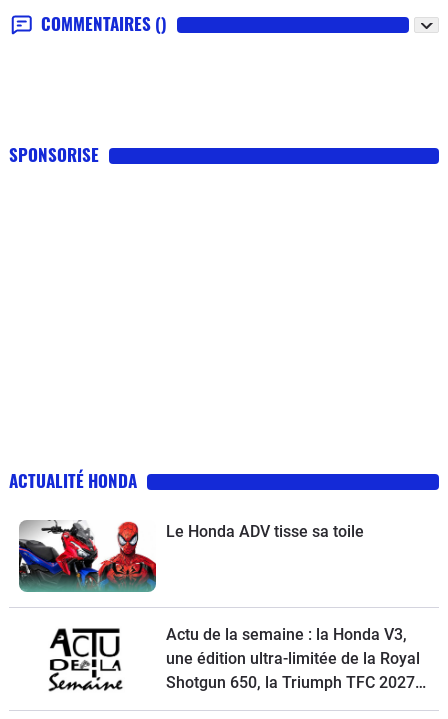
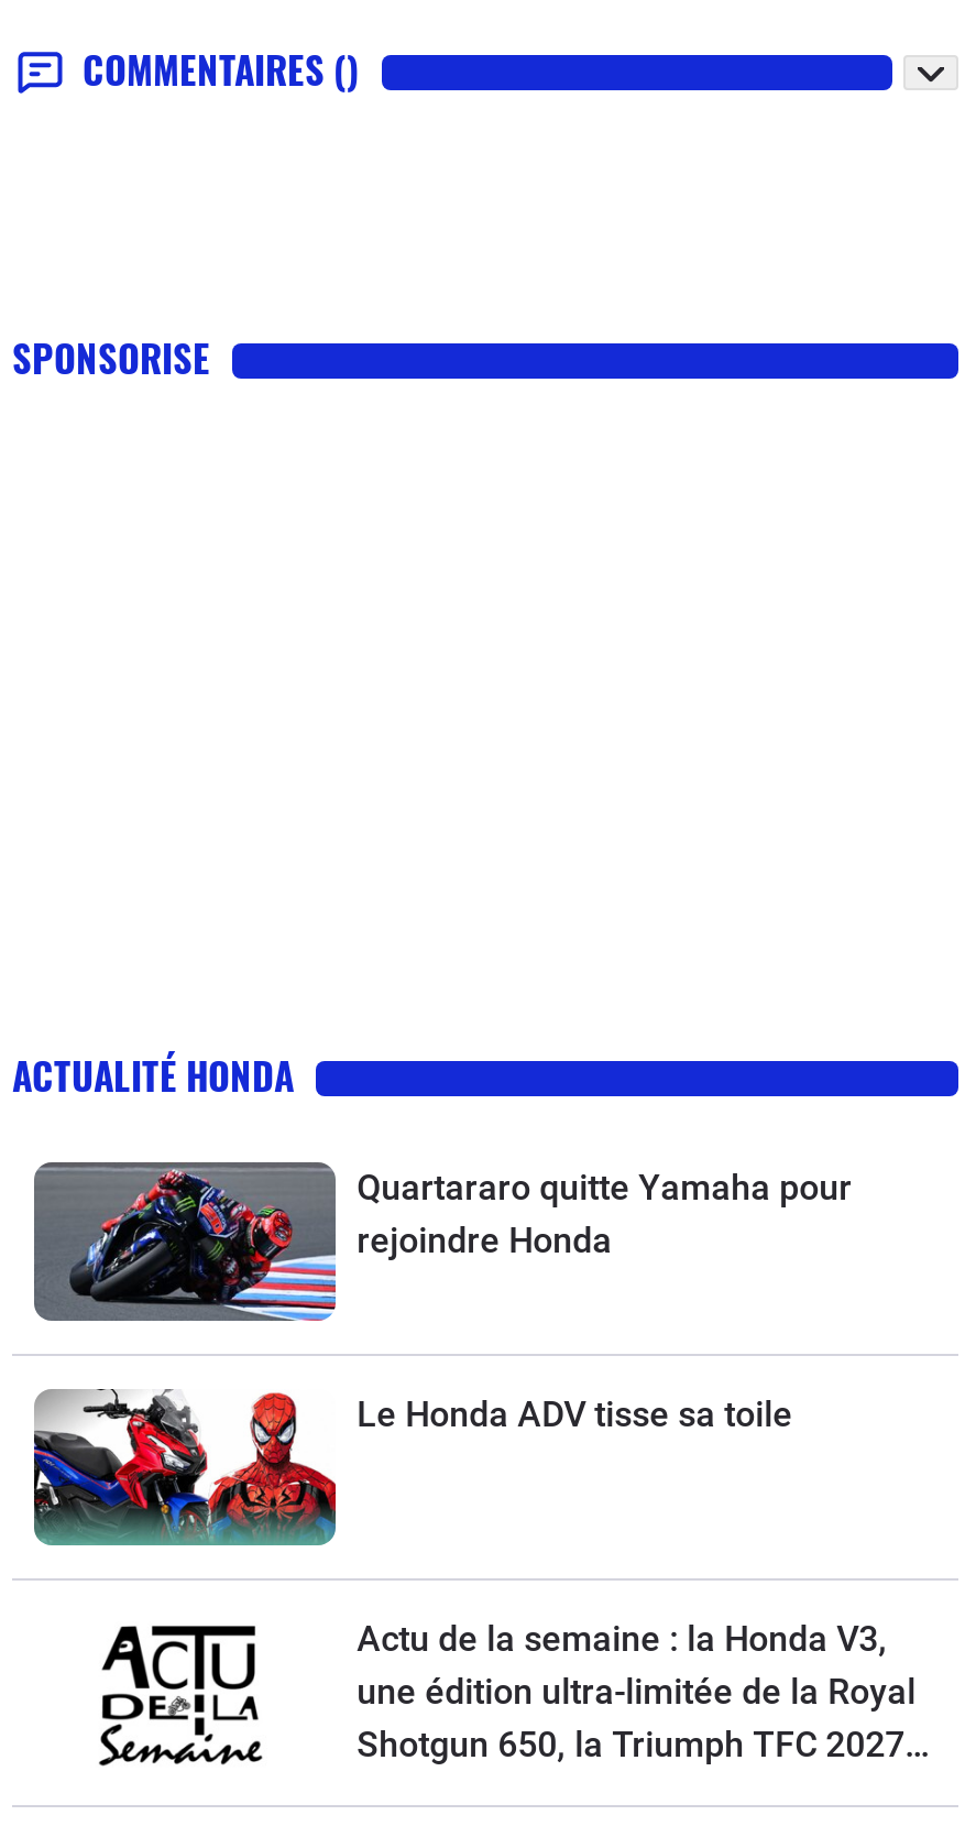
none -> [34,1160,852,1323] [image] | Quartararo quitte Yamaha pour | rejoindre Honda

